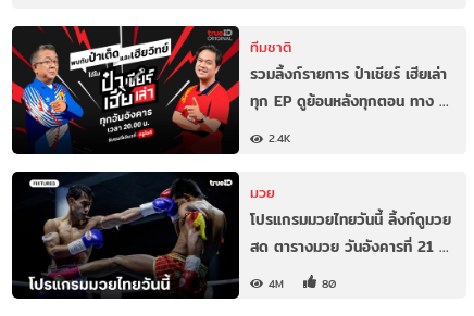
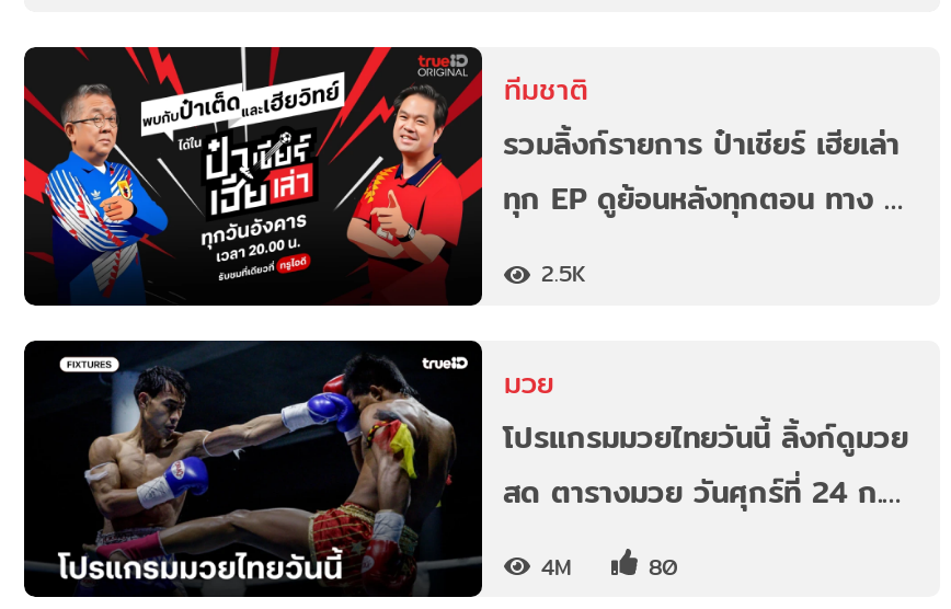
[269,130,290,147] 2.4K -> [541,256,585,291] 2.5K
[250,235,448,258] สด ตารางมวย วันอังคารที่ 21 … -> [503,468,902,516] สด ตารางมวย วันศุกร์ที่ 24 ก.…

